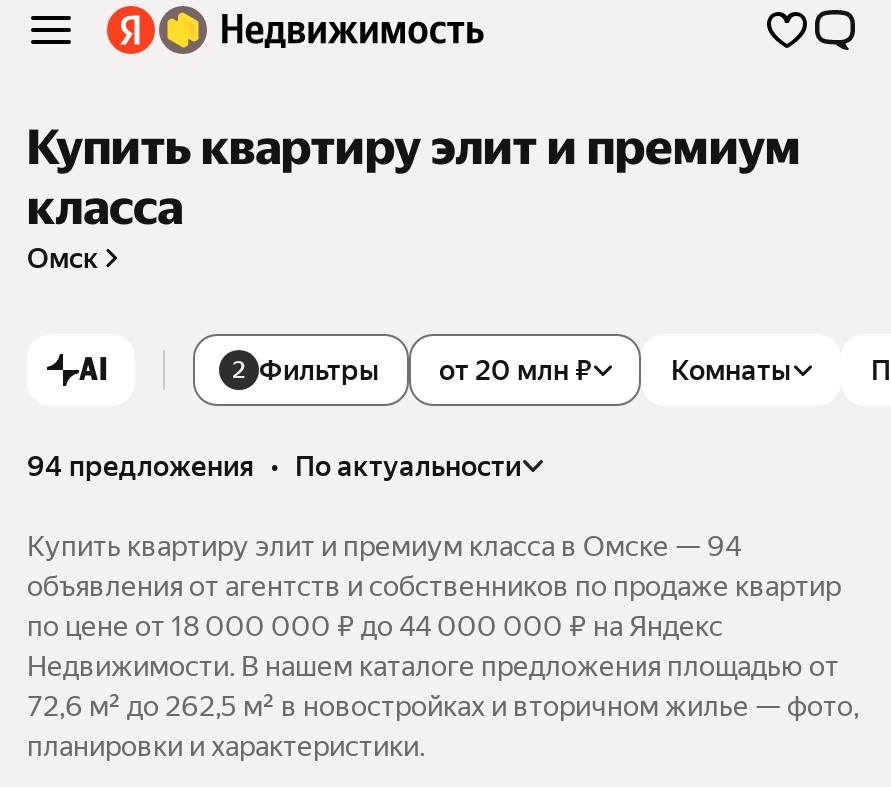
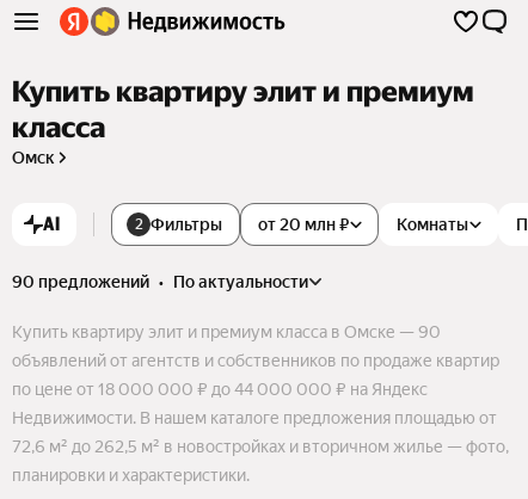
[27,450,521,482] 94 предложения • по актуальности -> [12,272,308,291] 90 предложений • по актуальности
[27,530,741,562] Купить квартиру элит и премиум класса в Омске — 94 -> [12,322,441,341] Купить квартиру элит и премиум класса в Омске — 90
[27,570,841,602] объявления от агентств и собственников по продаже квартир -> [12,351,499,370] объявлений от агентств и собственников по продаже квартир

